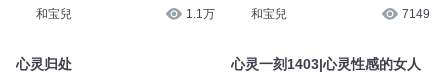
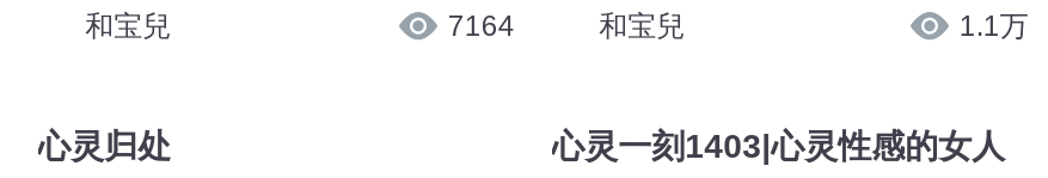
[186,7,215,21] 1.1万 -> [448,10,515,43] 7164
[402,7,430,21] 7149 -> [959,10,1029,43] 1.1万

